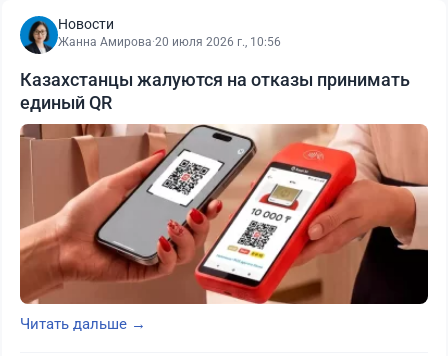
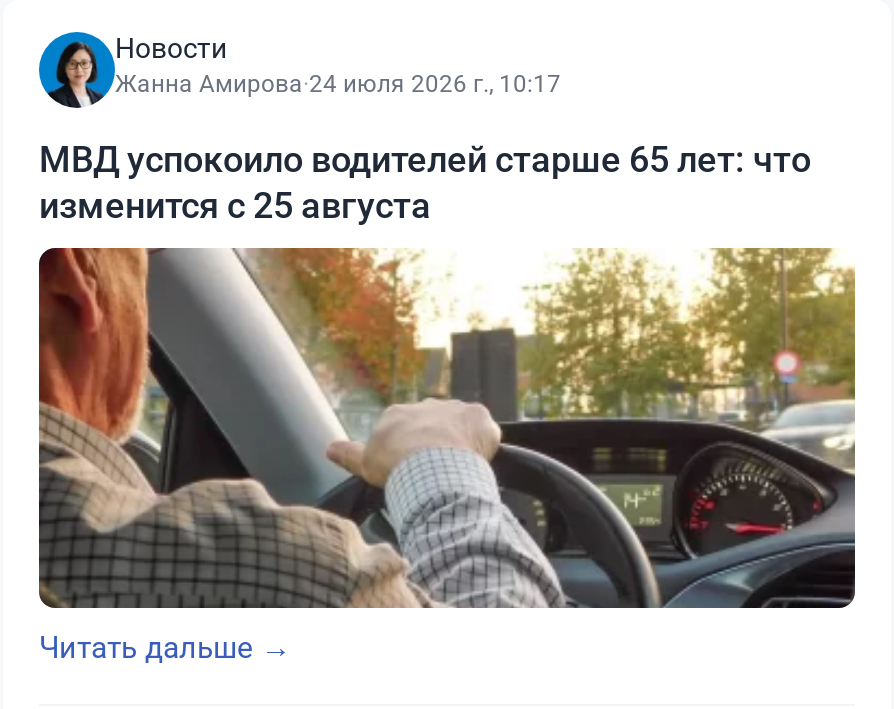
[58,35,281,49] Жанна Амирова·20 июля 2026 г., 10:56 -> [115,70,561,98] Жанна Амирова·24 июля 2026 г., 10:17
[20,69,410,113] Казахстанцы жалуются на отказы принимать | единый QR -> [39,138,811,226] МВД успокоило водителей старше 65 лет: что | изменится с 25 августа
[19,123,428,305] [image] -> [37,248,857,610] [image]

